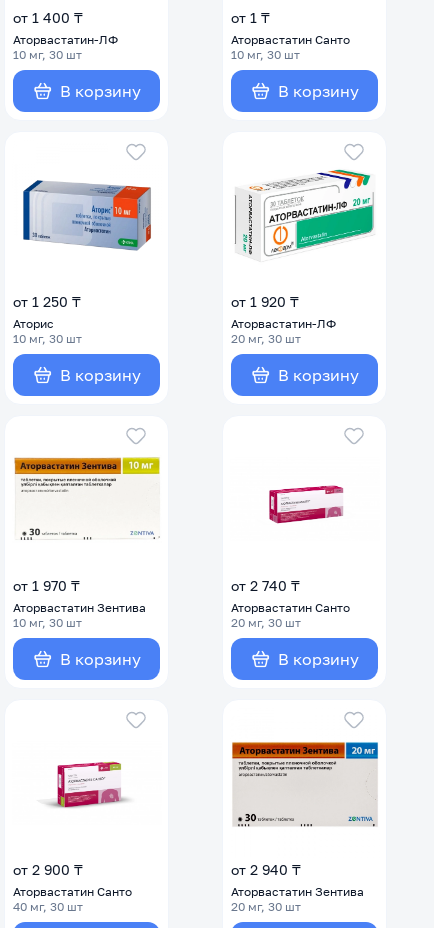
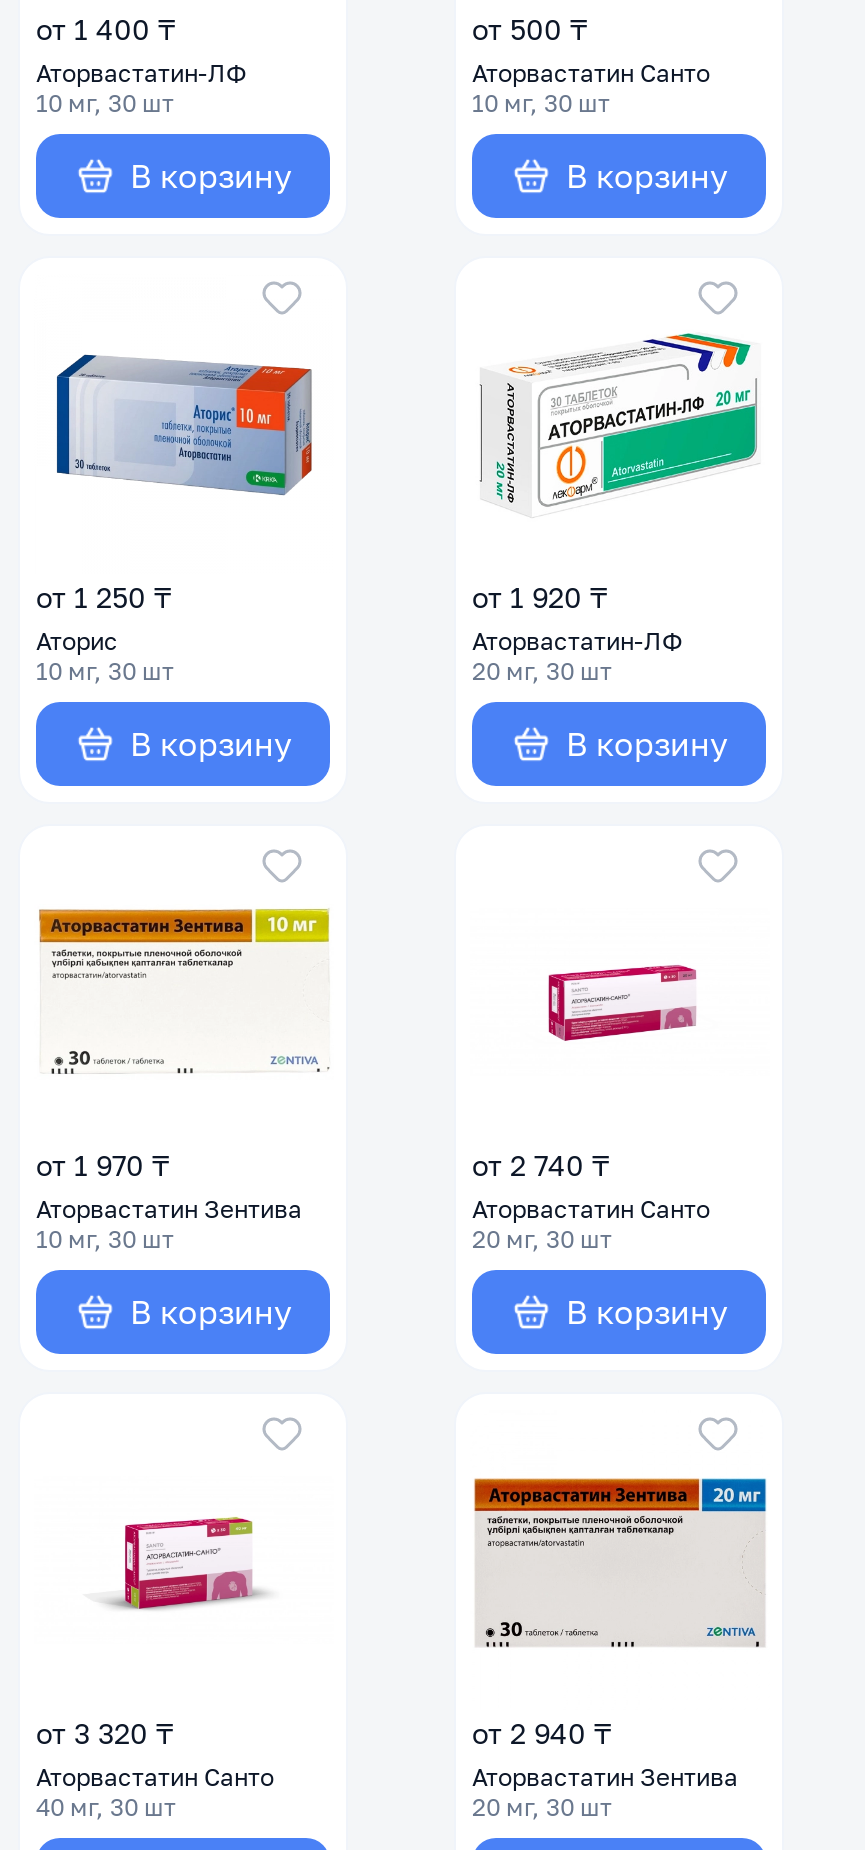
[231,9,270,26] от 1 ₸ -> [472,12,588,46] от 500 ₸
[13,861,83,878] от 2 900 ₸ -> [36,1716,174,1750] от 3 320 ₸

